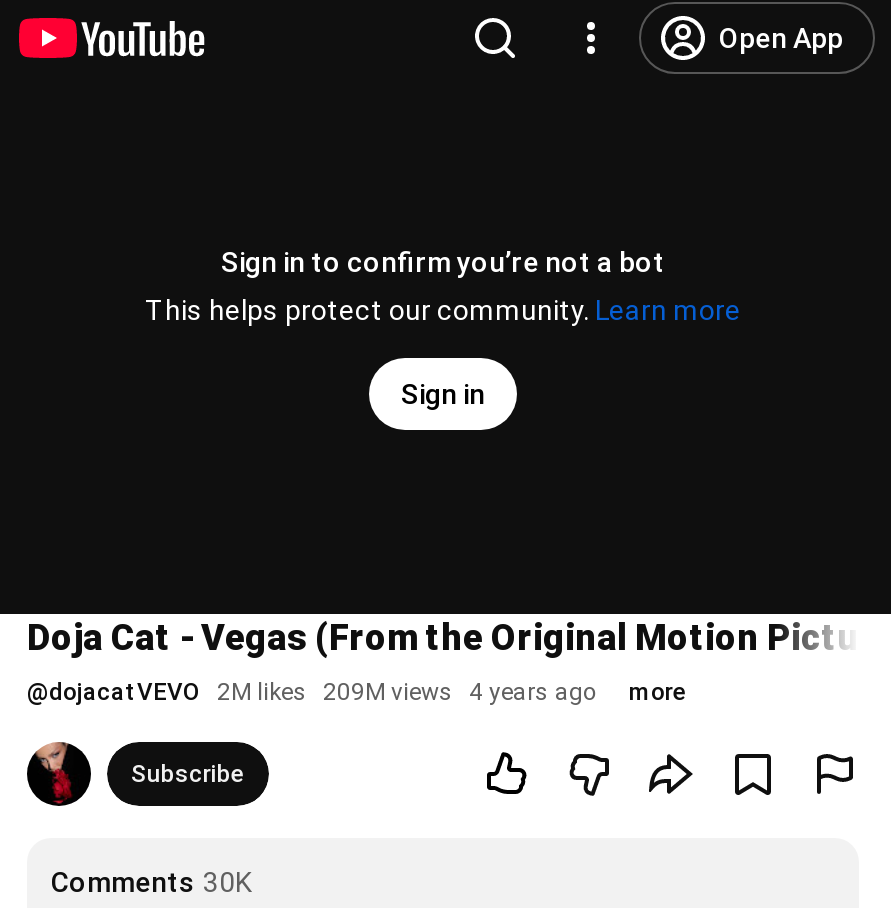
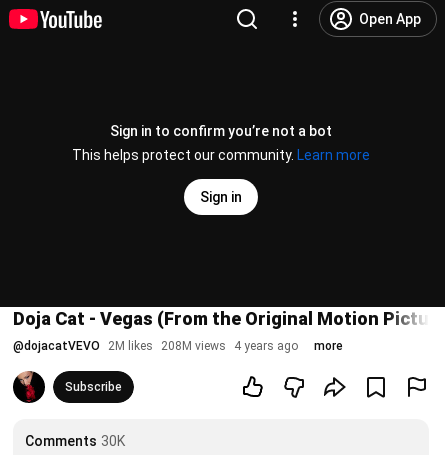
[27,678,597,706] @dojacatVEVO 2M likes 209M views 4 years ago -> [13,339,298,353] @dojacatVEVO 2M likes 208M views 4 years ago

